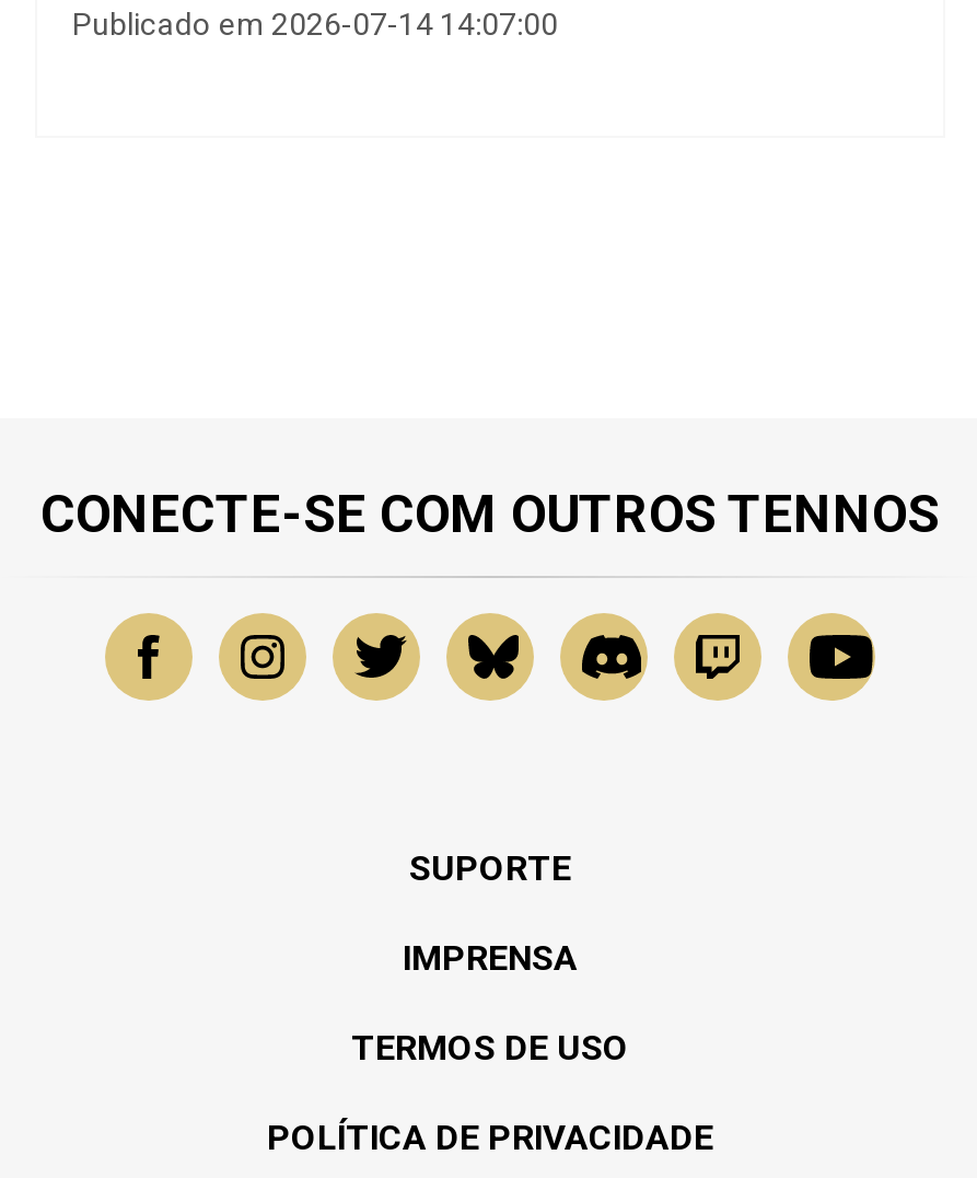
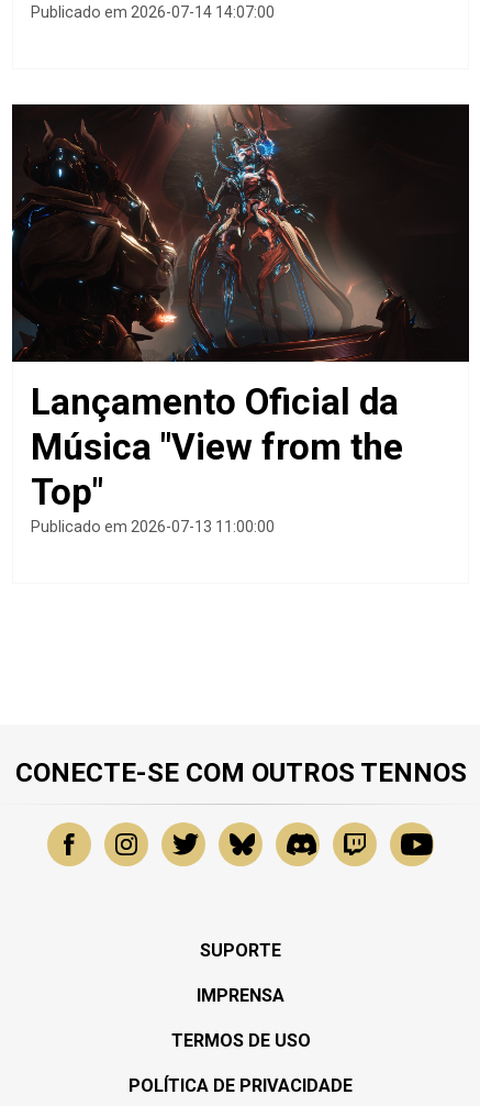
none -> [11,103,470,535] [image] | Lançamento Oficial da | Música "View from the | Top" | Publicado em 2026-07-13 11:00:00

